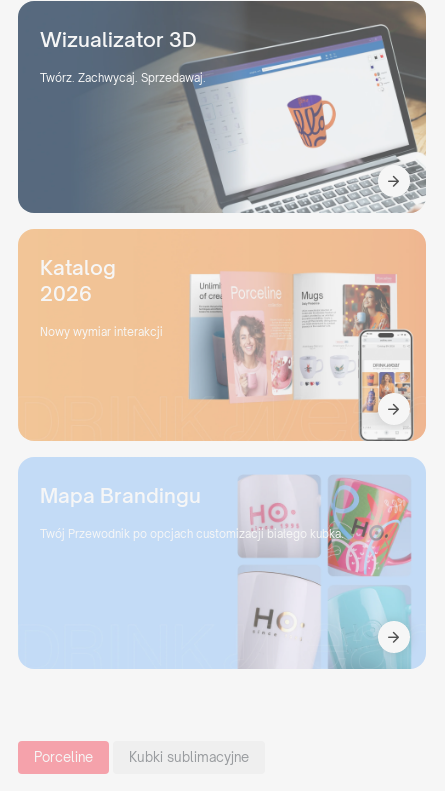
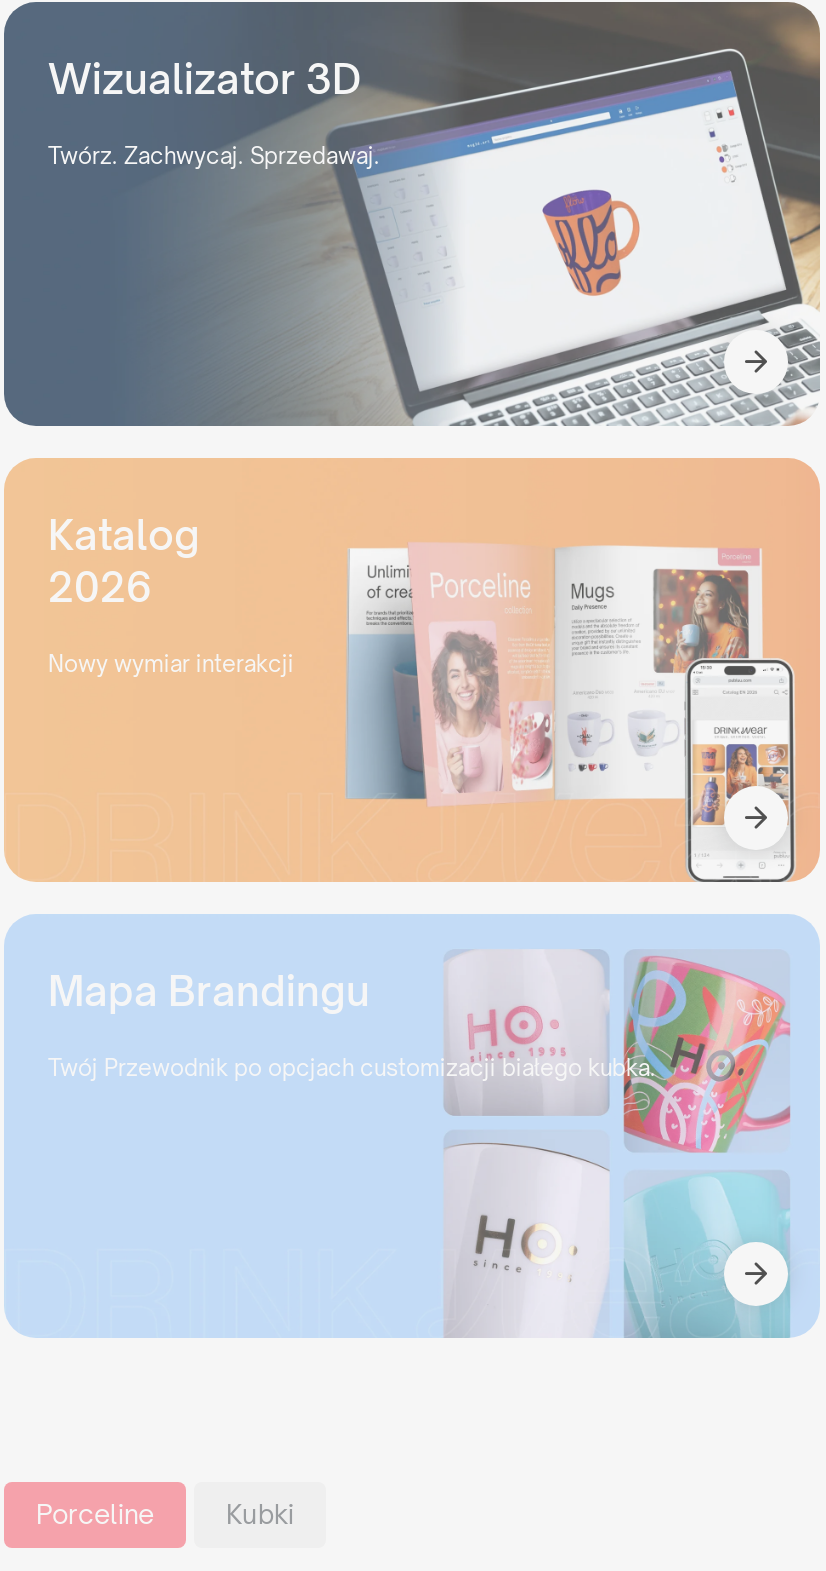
[129,749,249,765] Kubki sublimacyjne -> [226,1498,294,1530] Kubki

